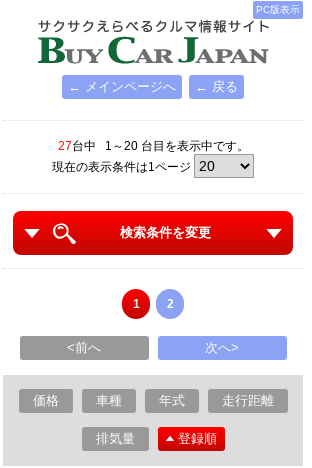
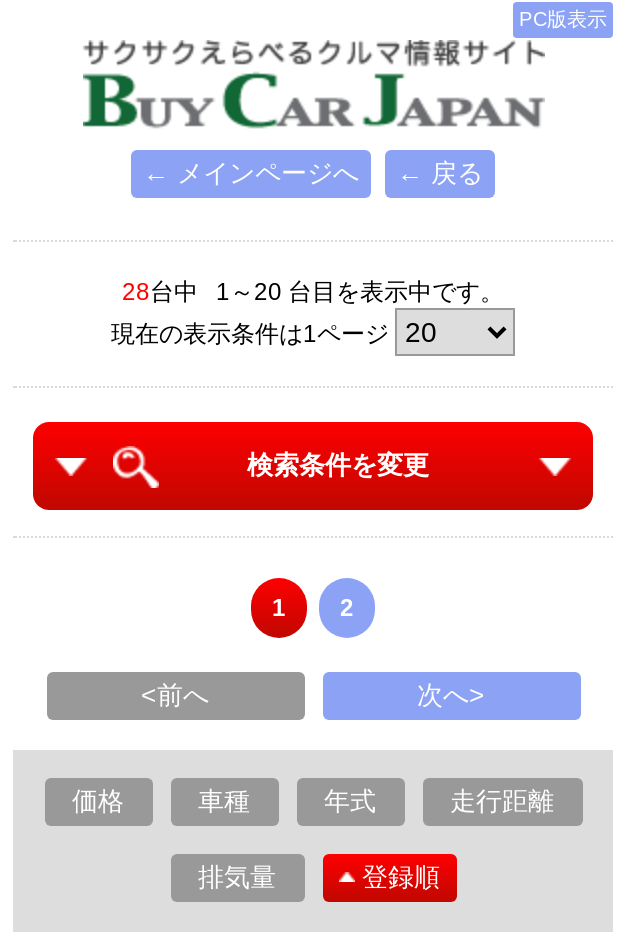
[57,139,248,153] 27台中 1～20 台目を表示中です。 -> [122,278,504,306] 28台中 1～20 台目を表示中です。

